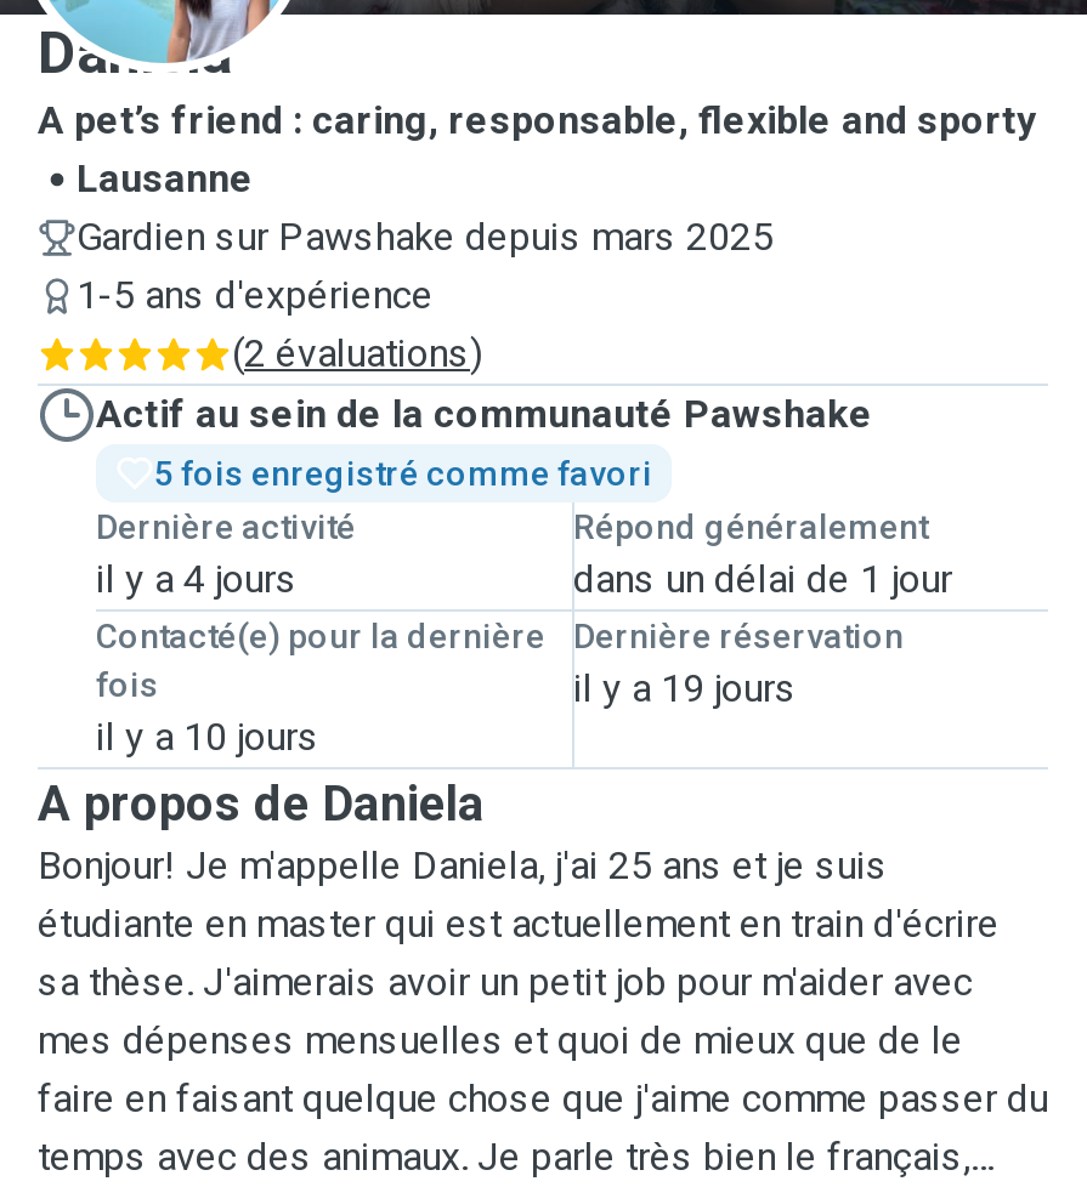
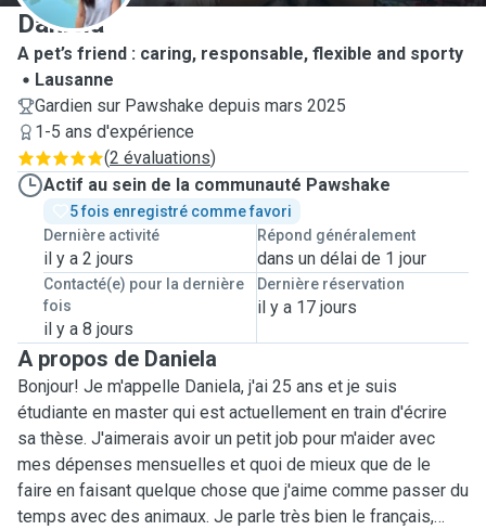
[96,556,298,602] il y a 4 jours -> [43,248,133,269] il y a 2 jours
[573,665,797,711] il y a 19 jours -> [257,297,356,318] il y a 17 jours
[96,714,319,760] il y a 10 jours -> [43,319,133,339] il y a 8 jours

